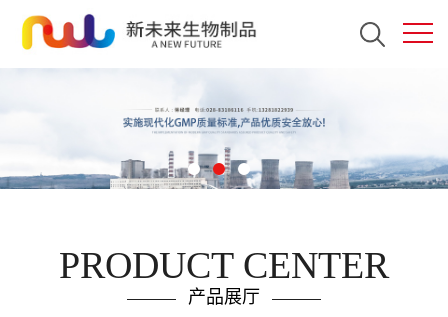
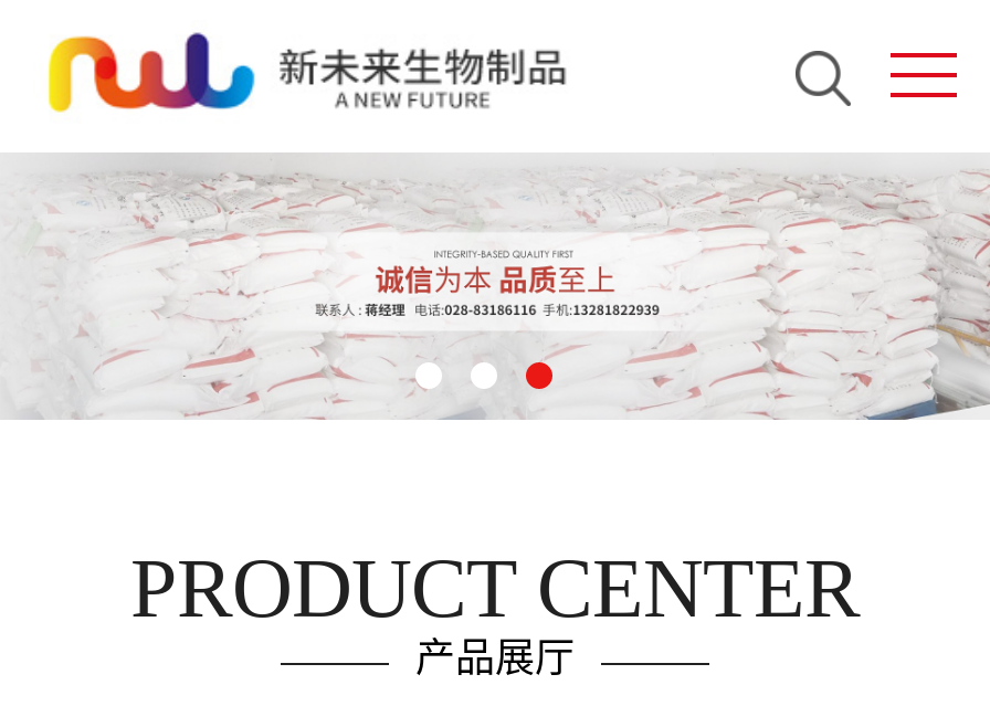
[3,70,445,190] [image] -> [7,155,983,420] [image]

